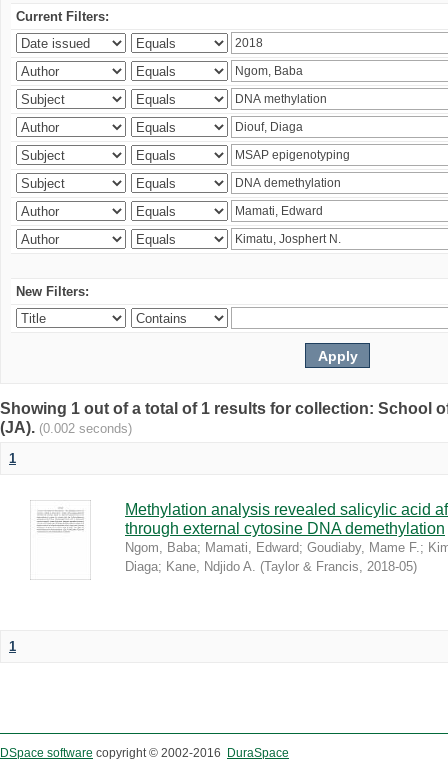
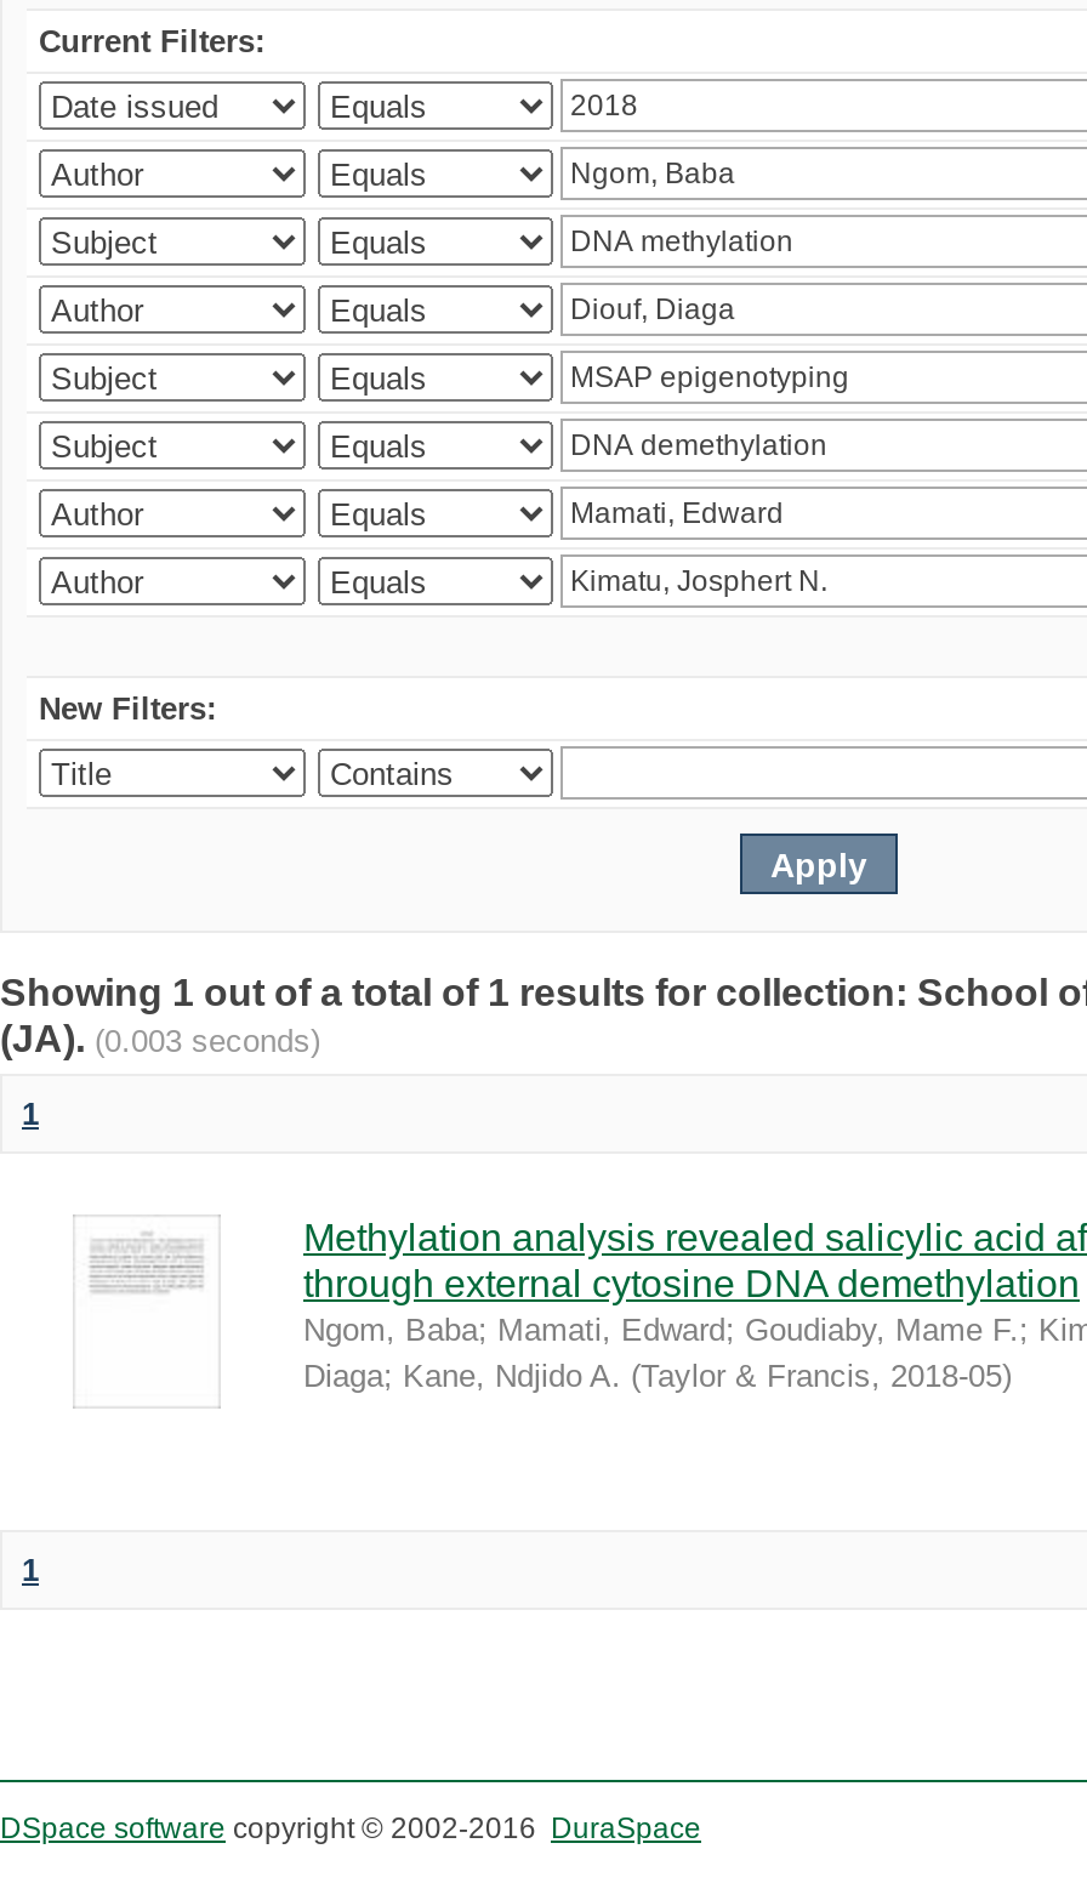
[0,419,132,436] (JA). (0.002 seconds) -> [0,1018,320,1059] (JA). (0.003 seconds)

